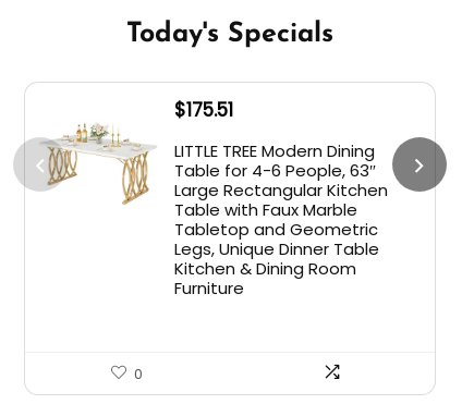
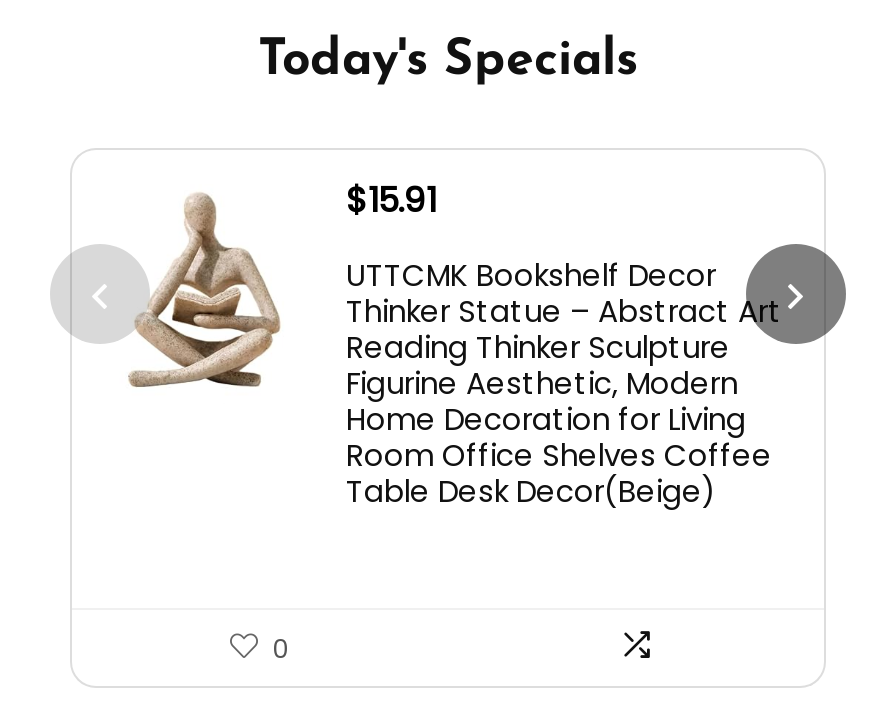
[174,97,233,123] $175.51 -> [346,176,436,224] $15.91
[42,123,388,299] [image] | LITTLE TREE Modern Dining | Table for 4-6 People, 63″ | Large Rectangular Kitchen | Table with Faux Marble | Tabletop and Geometric | Legs, Unique Dinner Table | Kitchen & Dining Room | Furniture -> [114,196,782,512] [image] | UTTCMK Bookshelf Decor | Thinker Statue – Abstract Art | Reading Thinker Sculpture | Figurine Aesthetic, Modern | Home Decoration for Living | Room Office Shelves Coffee | Table Desk Decor(Beige)

